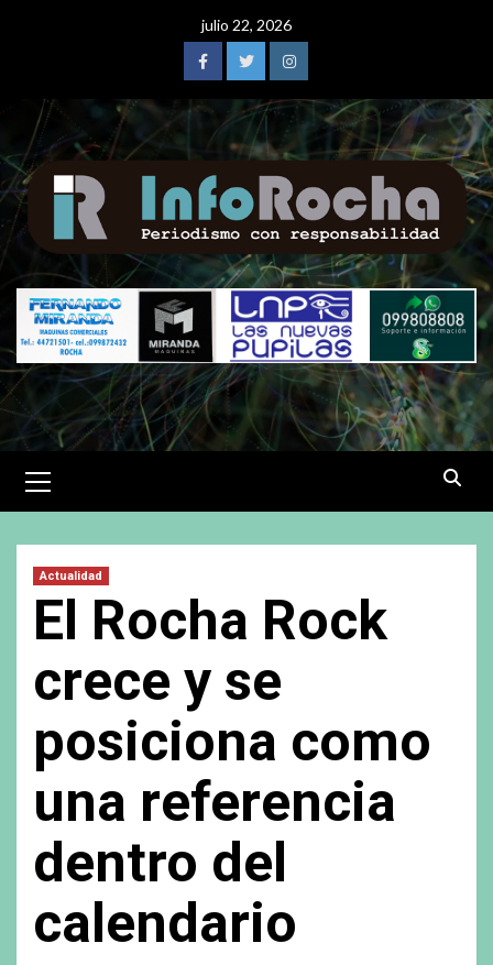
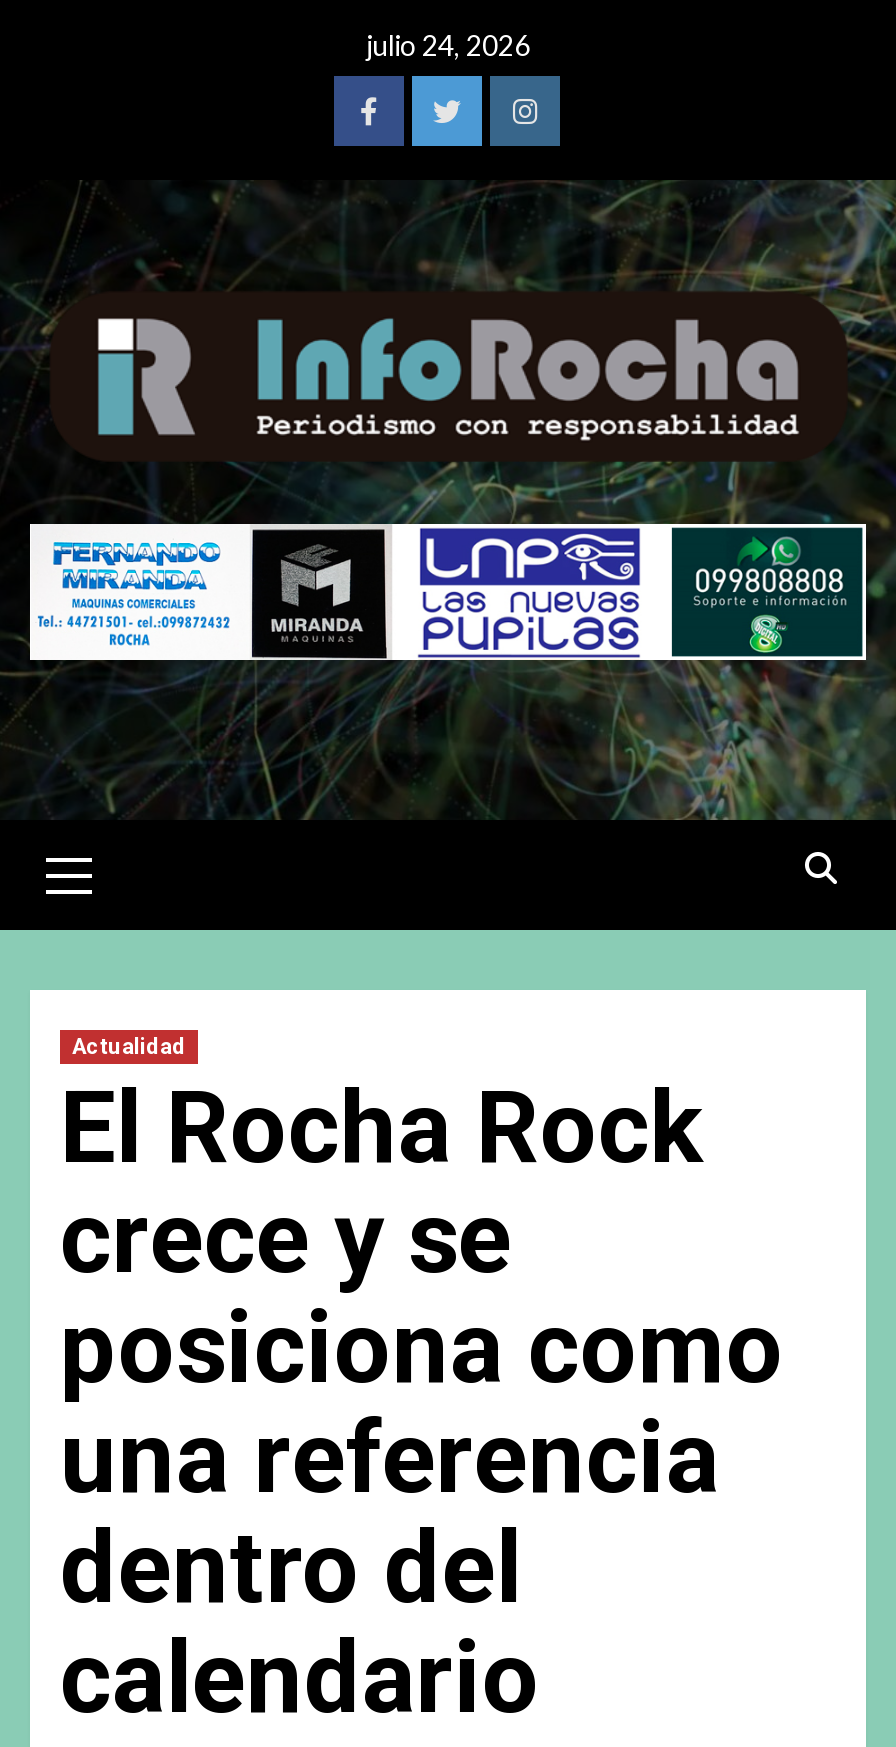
[201,15,292,34] julio 22, 2026 -> [366,28,530,62] julio 24, 2026

